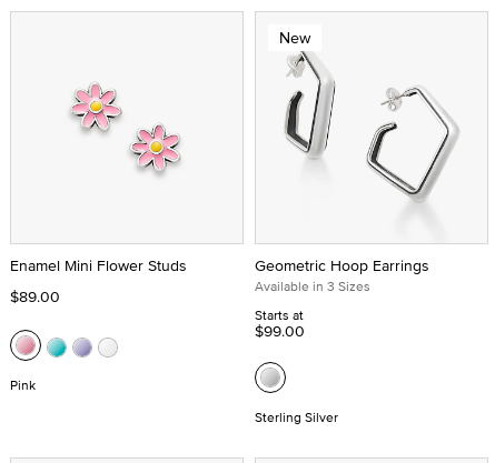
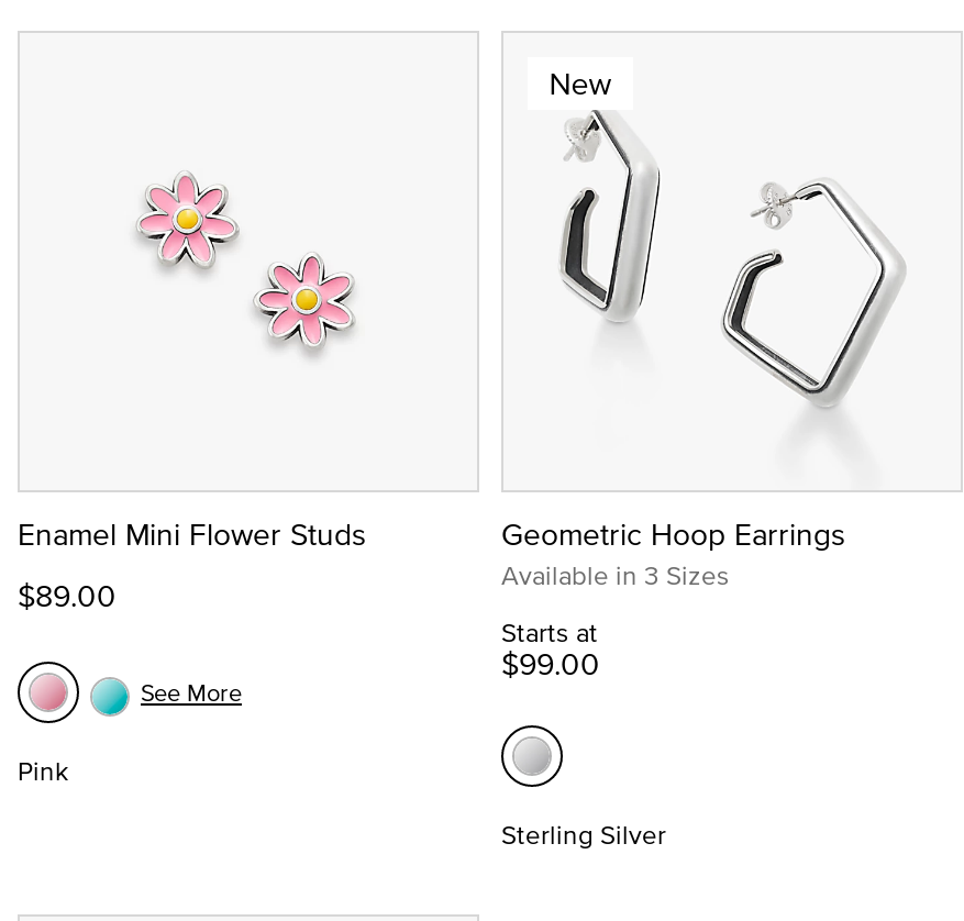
none -> [141,675,242,710] See More

